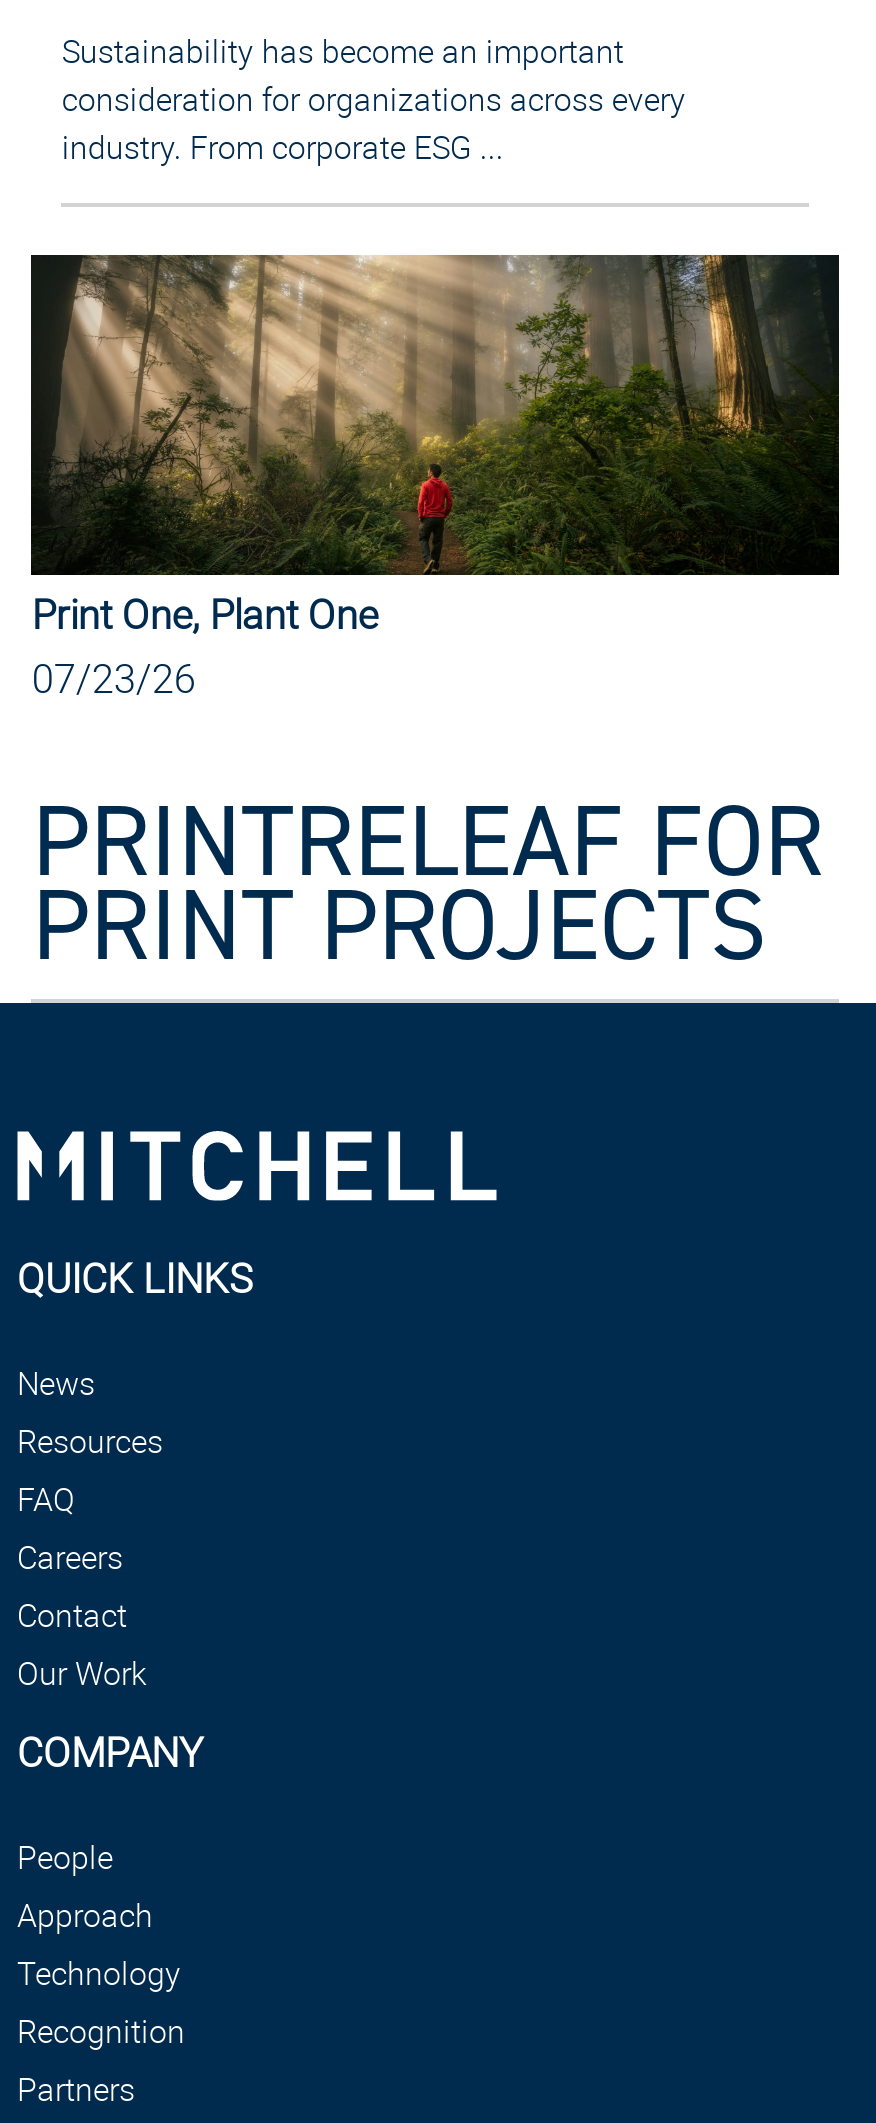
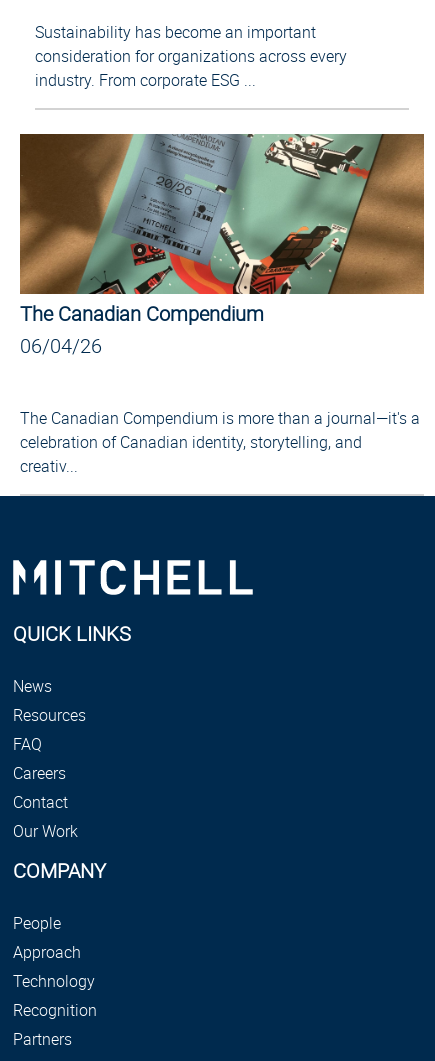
[29,253,841,705] [image] | Print One, Plant One | 07/23/26 -> [19,133,425,359] [image] | The Canadian Compendium | 06/04/26
[32,773,824,991] PRINTRELEAF FOR | PRINT PROJECTS -> [20,407,420,477] The Canadian Compendium is more than a journal—it's a | celebration of Canadian identity, storytelling, and | creativ...

